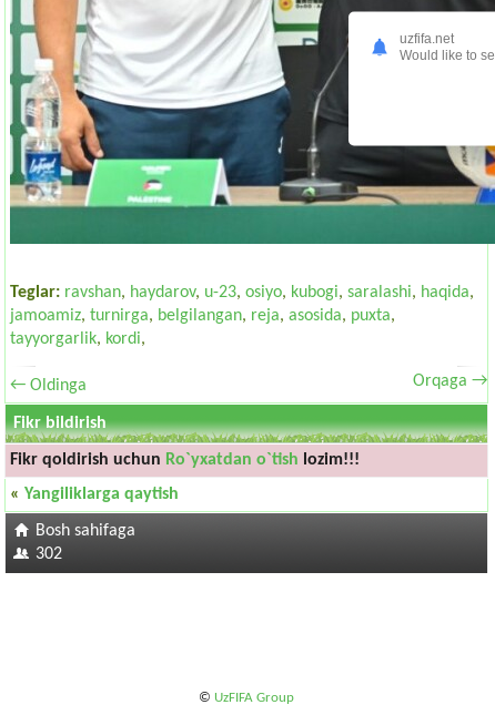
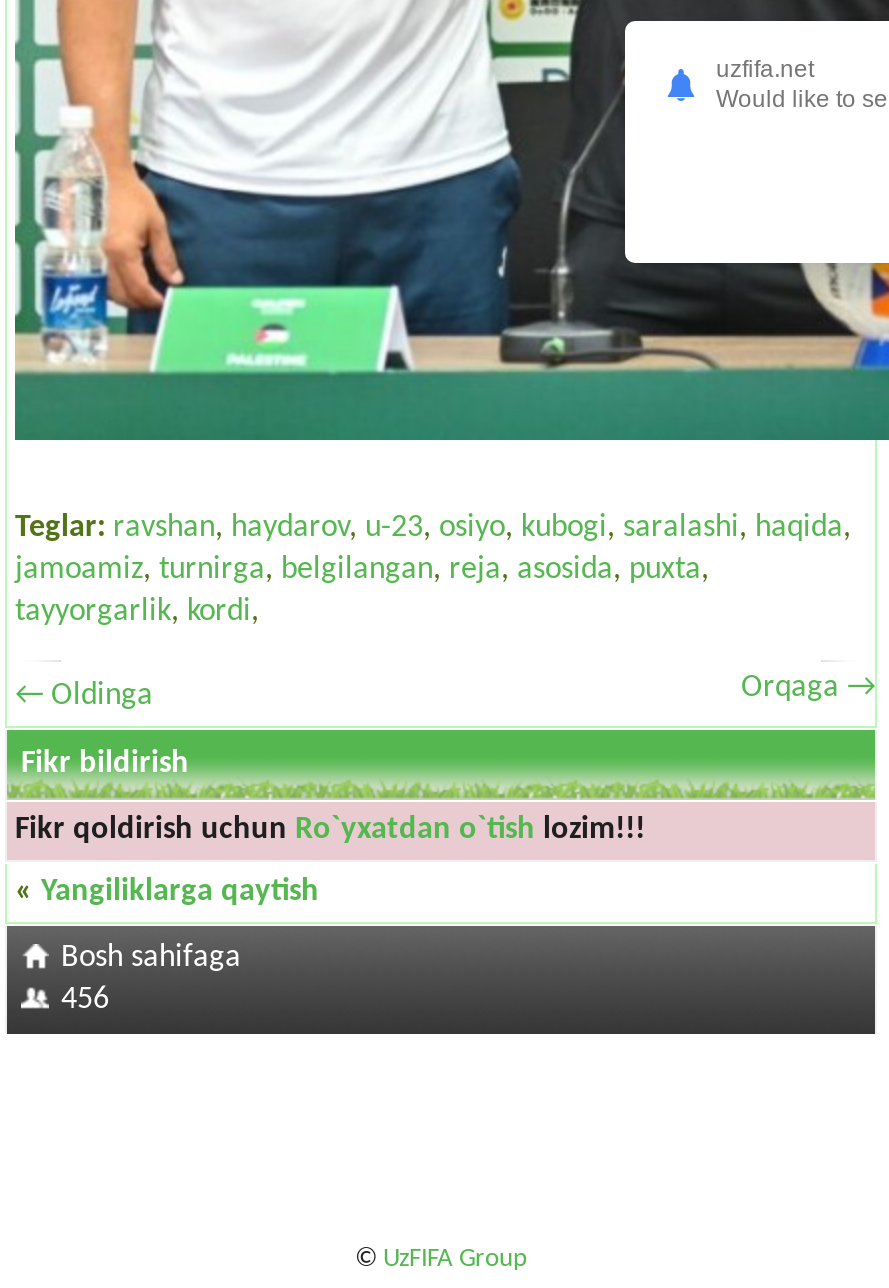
[36,545,62,563] 302 -> [61,983,109,1015] 456

